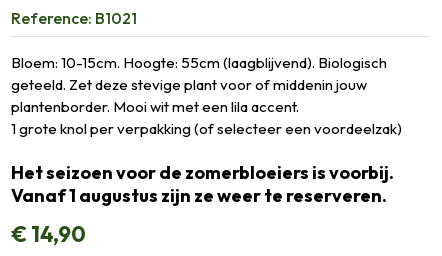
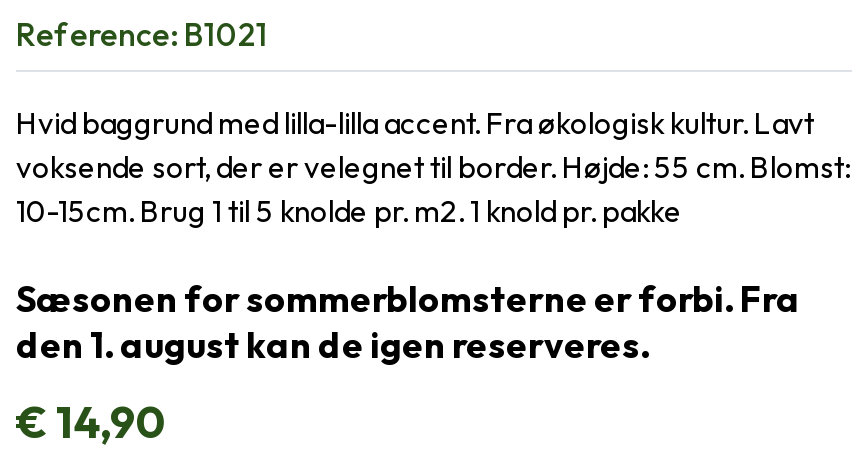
[11,53,402,138] Bloem: 10-15cm. Hoogte: 55cm (laagblijvend). Biologisch | geteeld. Zet deze stevige plant voor of middenin jouw | plantenborder. Mooi wit met een lila accent. | 1 grote knol per verpakking (of selecteer een voordeelzak) -> [16,103,850,229] Hvid baggrund med lilla-lilla accent. Fra økologisk kultur. Lavt | voksende sort, der er velegnet til border. Højde: 55 cm. Blomst: | 10-15cm. Brug 1 til 5 knolde pr. m2. 1 knold pr. pakke
[11,161,394,207] Het seizoen voor de zomerbloeiers is voorbij. | Vanaf 1 augustus zijn ze weer te reserveren. -> [16,275,800,367] Sæsonen for sommerblomsterne er forbi. Fra | den 1. august kan de igen reserveres.

